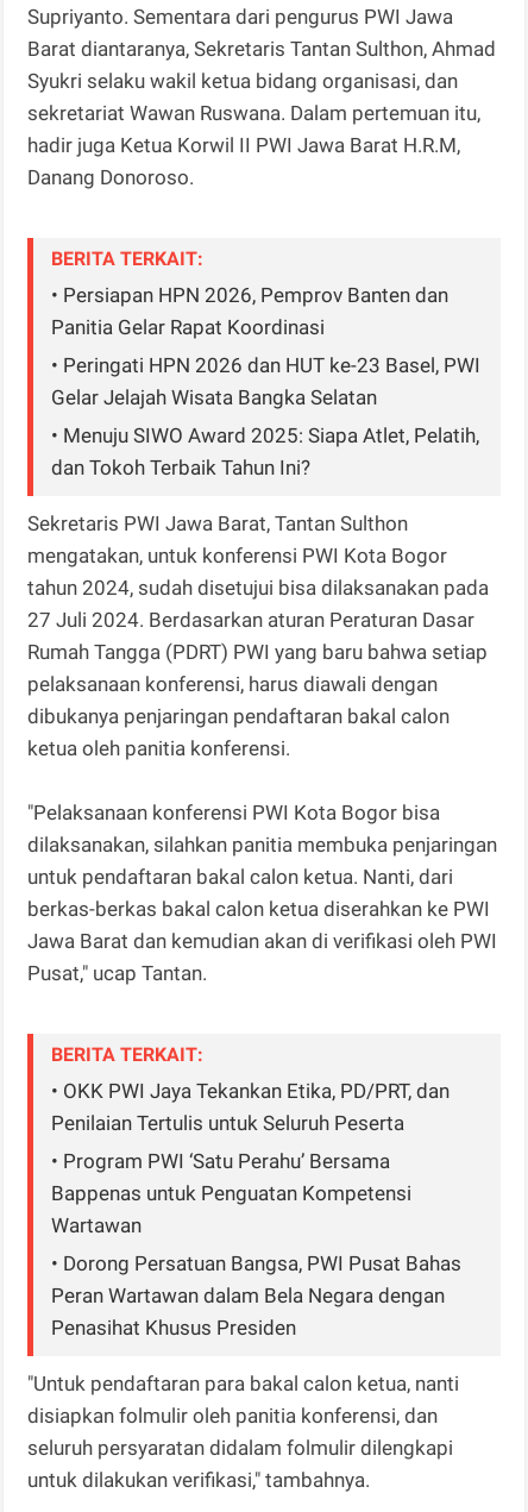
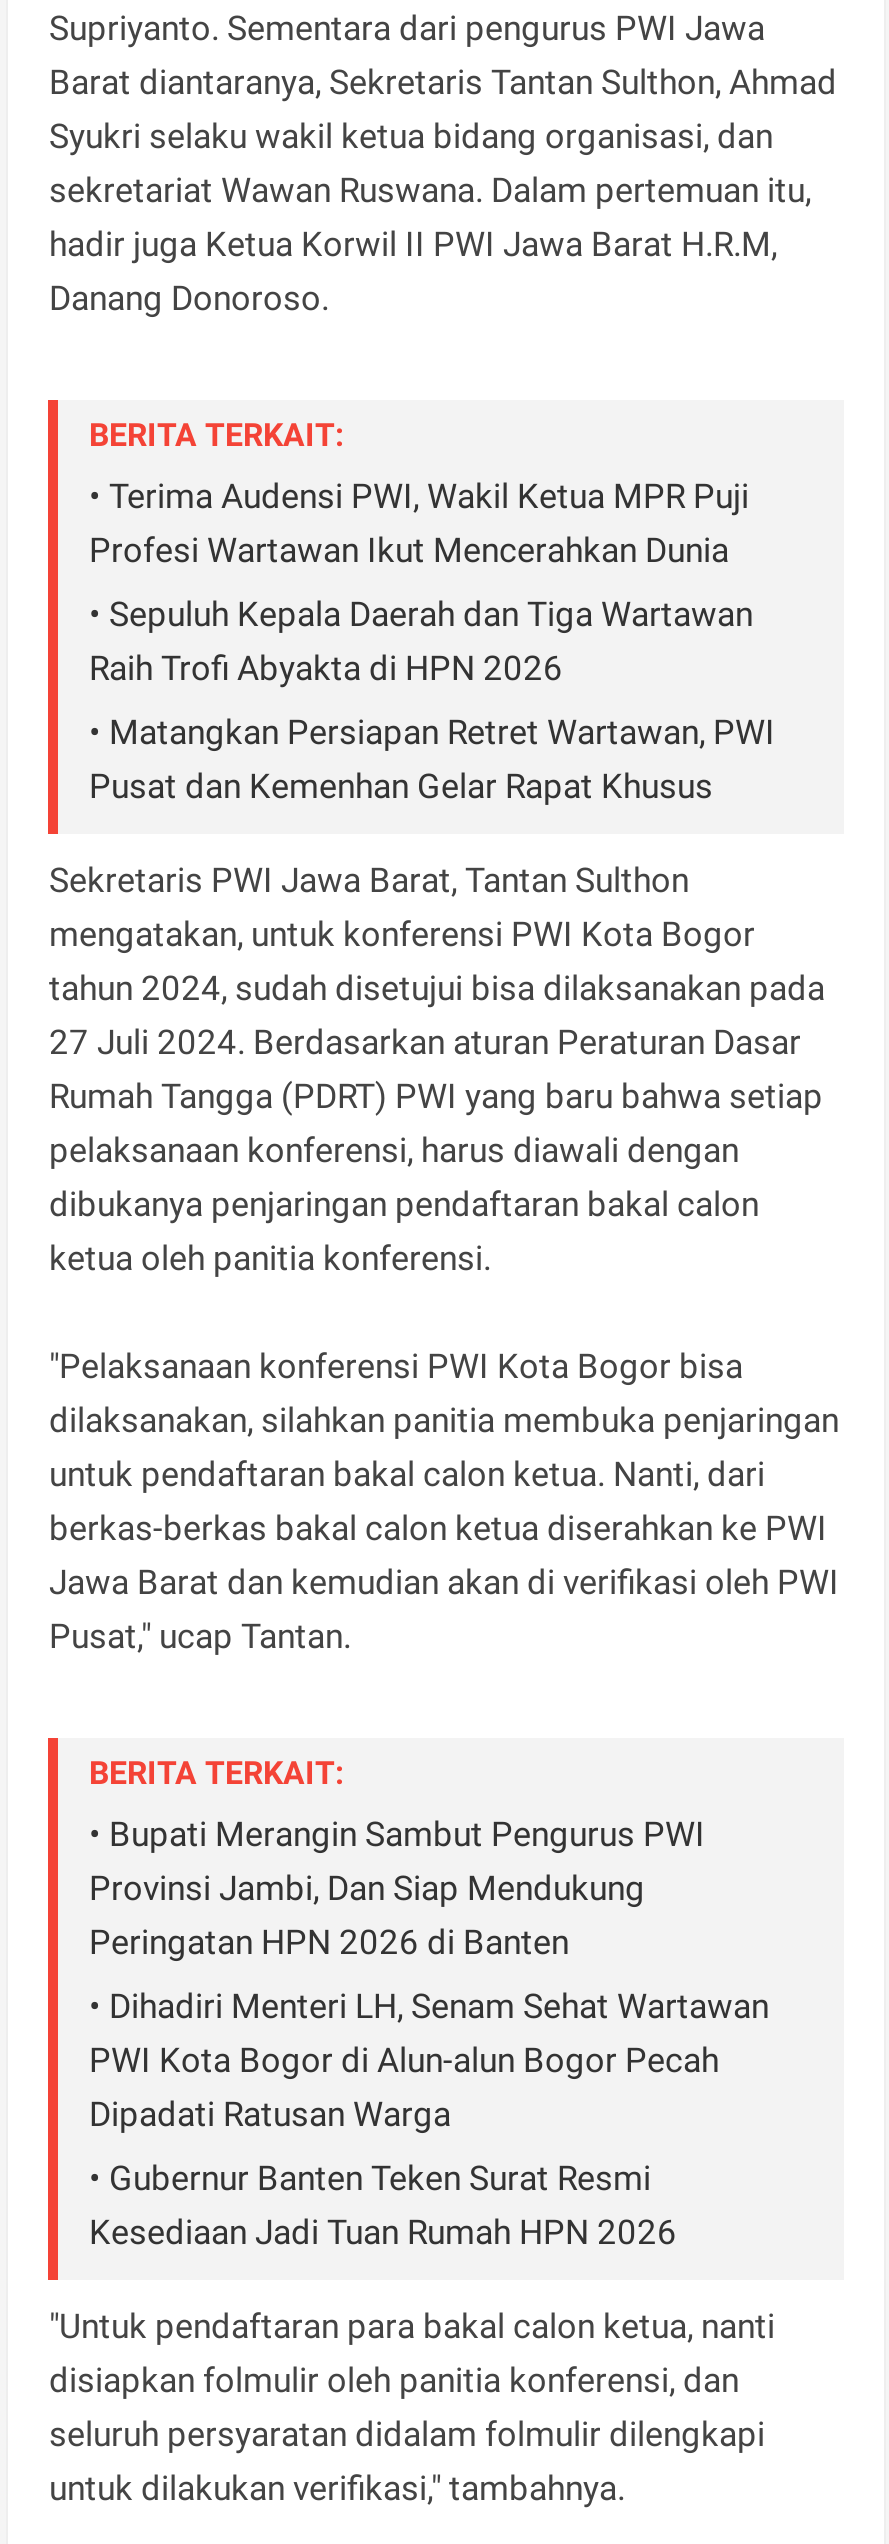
[52,283,449,339] • Persiapan HPN 2026, Pemprov Banten dan | Panitia Gelar Rapat Koordinasi -> [89,475,749,569] • Terima Audensi PWI, Wakil Ketua MPR Puji | Profesi Wartawan Ikut Mencerahkan Dunia
[52,353,481,409] • Peringati HPN 2026 dan HUT ke-23 Basel, PWI | Gelar Jelajah Wisata Bangka Selatan -> [89,593,753,687] • Sepuluh Kepala Daerah dan Tiga Wartawan | Raih Trofi Abyakta di HPN 2026
[52,423,480,479] • Menuju SIWO Award 2025: Siapa Atlet, Pelatih, | dan Tokoh Terbaik Tahun Ini? -> [89,711,775,805] • Matangkan Persiapan Retret Wartawan, PWI | Pusat dan Kemenhan Gelar Rapat Khusus
[52,1079,450,1135] • OKK PWI Jaya Tekankan Etika, PD/PRT, dan | Penilaian Tertulis untuk Seluruh Peserta -> [89,1813,705,1961] • Bupati Merangin Sambut Pengurus PWI | Provinsi Jambi, Dan Siap Mendukung | Peringatan HPN 2026 di Banten
[52,1149,412,1237] • Program PWI ‘Satu Perahu’ Bersama | Bappenas untuk Penguatan Kompetensi | Wartawan -> [89,1985,769,2133] • Dihadiri Menteri LH, Senam Sehat Wartawan | PWI Kota Bogor di Alun-alun Bogor Pecah | Dipadati Ratusan Warga
[52,1251,462,1339] • Dorong Persatuan Bangsa, PWI Pusat Bahas | Peran Wartawan dalam Bela Negara dengan | Penasihat Khusus Presiden -> [89,2157,677,2251] • Gubernur Banten Teken Surat Resmi | Kesediaan Jadi Tuan Rumah HPN 2026

